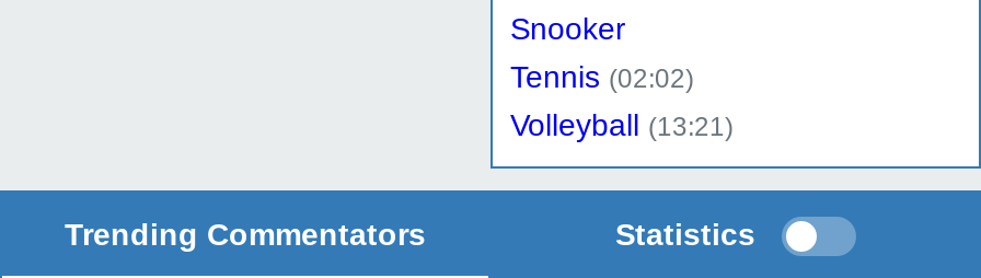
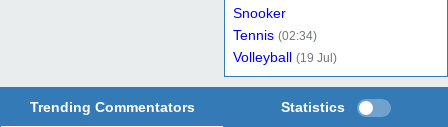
[510,58,734,141] Tennis (02:02) | Volleyball (13:21) -> [233,26,337,64] Tennis (02:34) | Volleyball (19 Jul)

